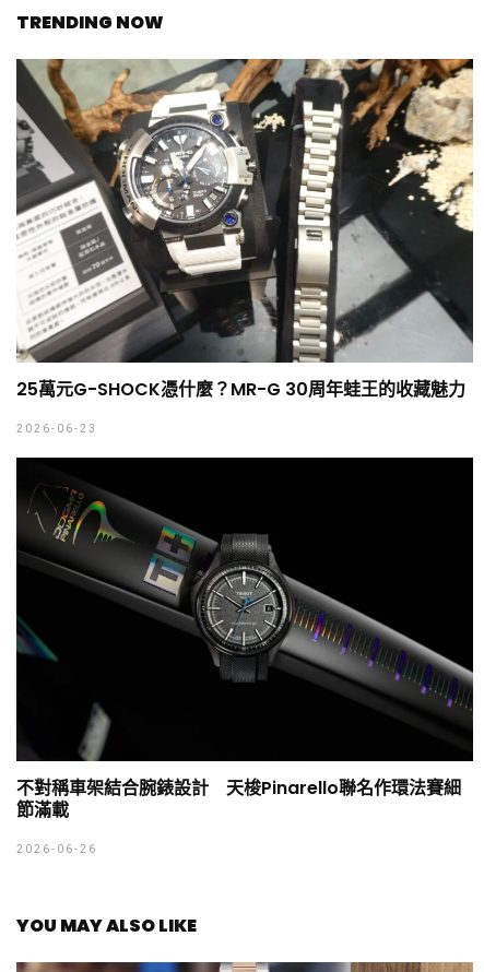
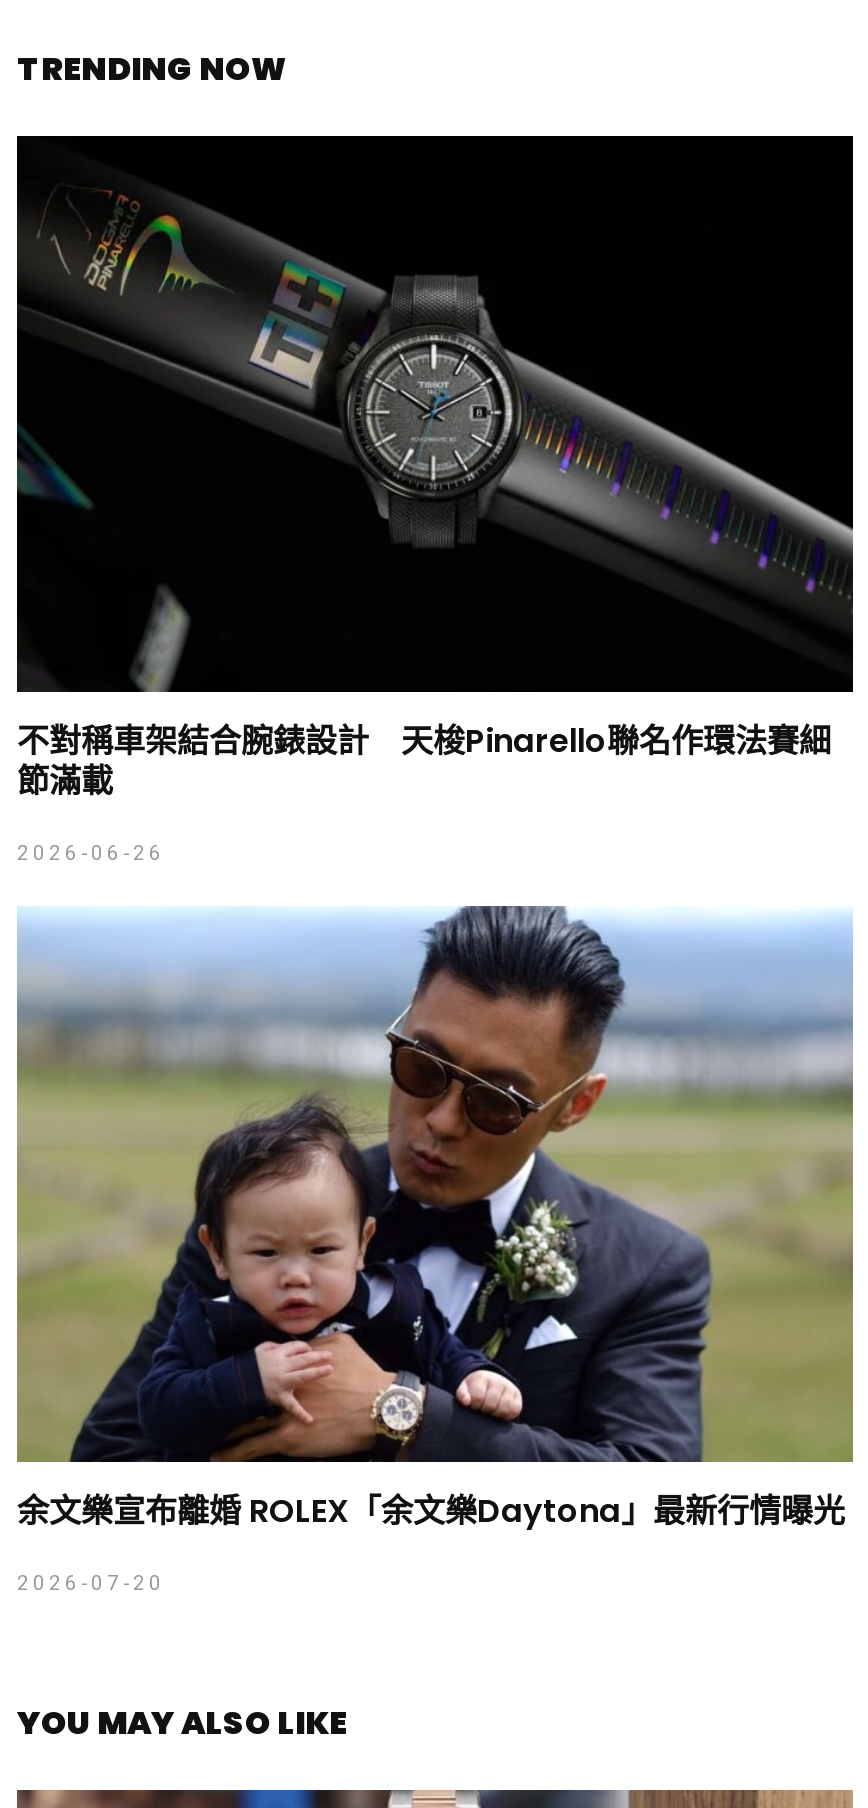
[16,58,474,435] [image] | 25萬元G-SHOCK憑什麼？MR-G 30周年蛙王的收藏魅力 | 2026-06-23 -> none
moved [15,474,474,856] -> [15,166,855,864]: [image] | 不對稱車架結合腕錶設計 天梭Pinarello聯名作環法賽細 | 節滿載 | 2026-06-26
none -> [15,904,853,1595] [image] | 余文樂宣布離婚 ROLEX「余文樂Daytona」最新行情曝光 | 2026-07-20

